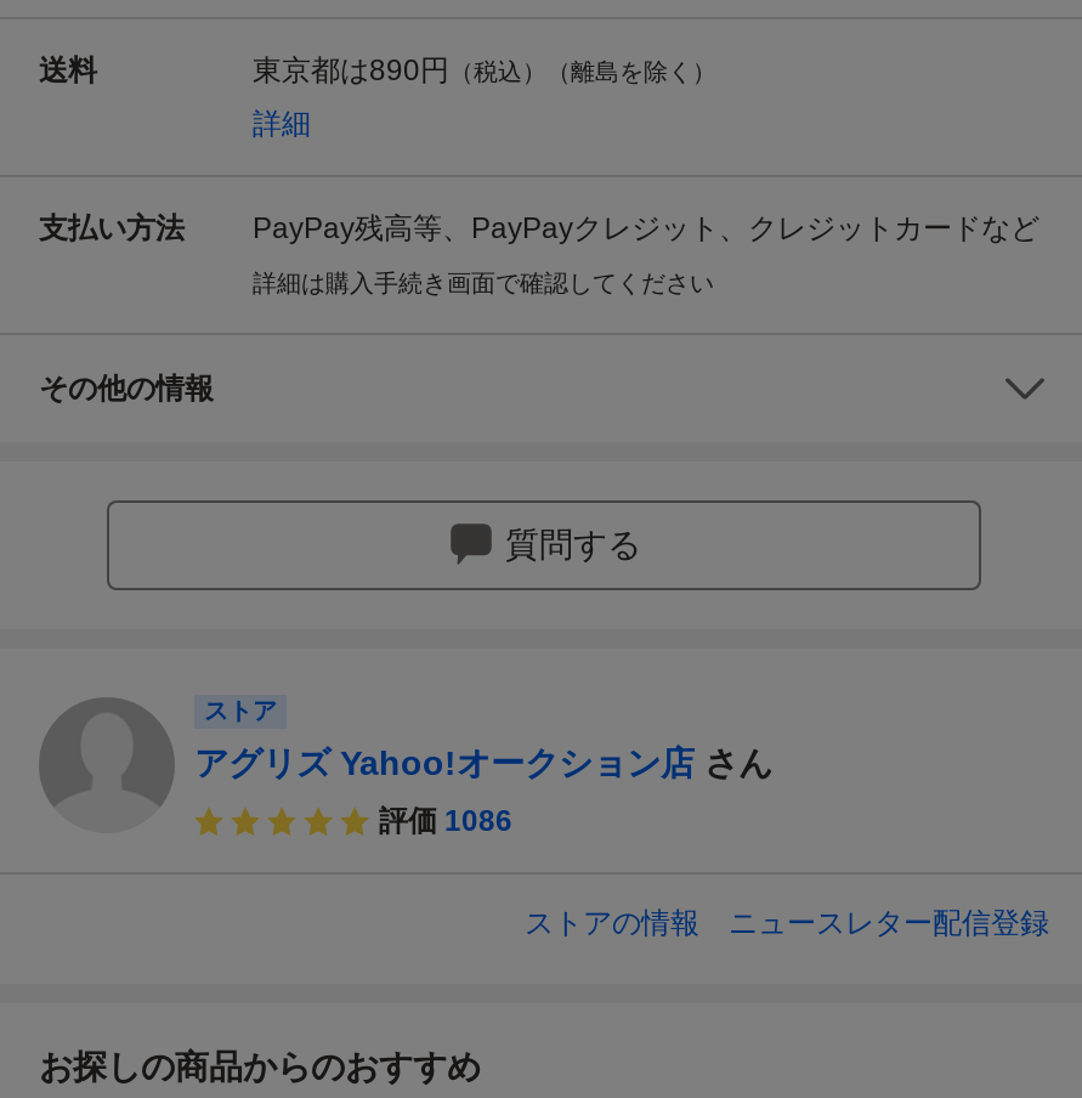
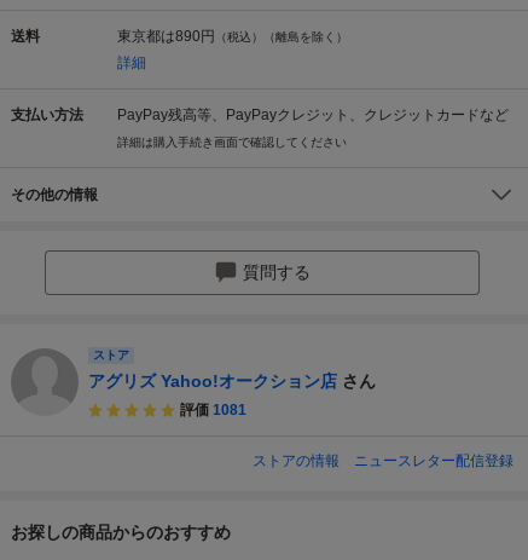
[379,804,512,838] 評価 1086 -> [180,401,246,418] 評価 1081

